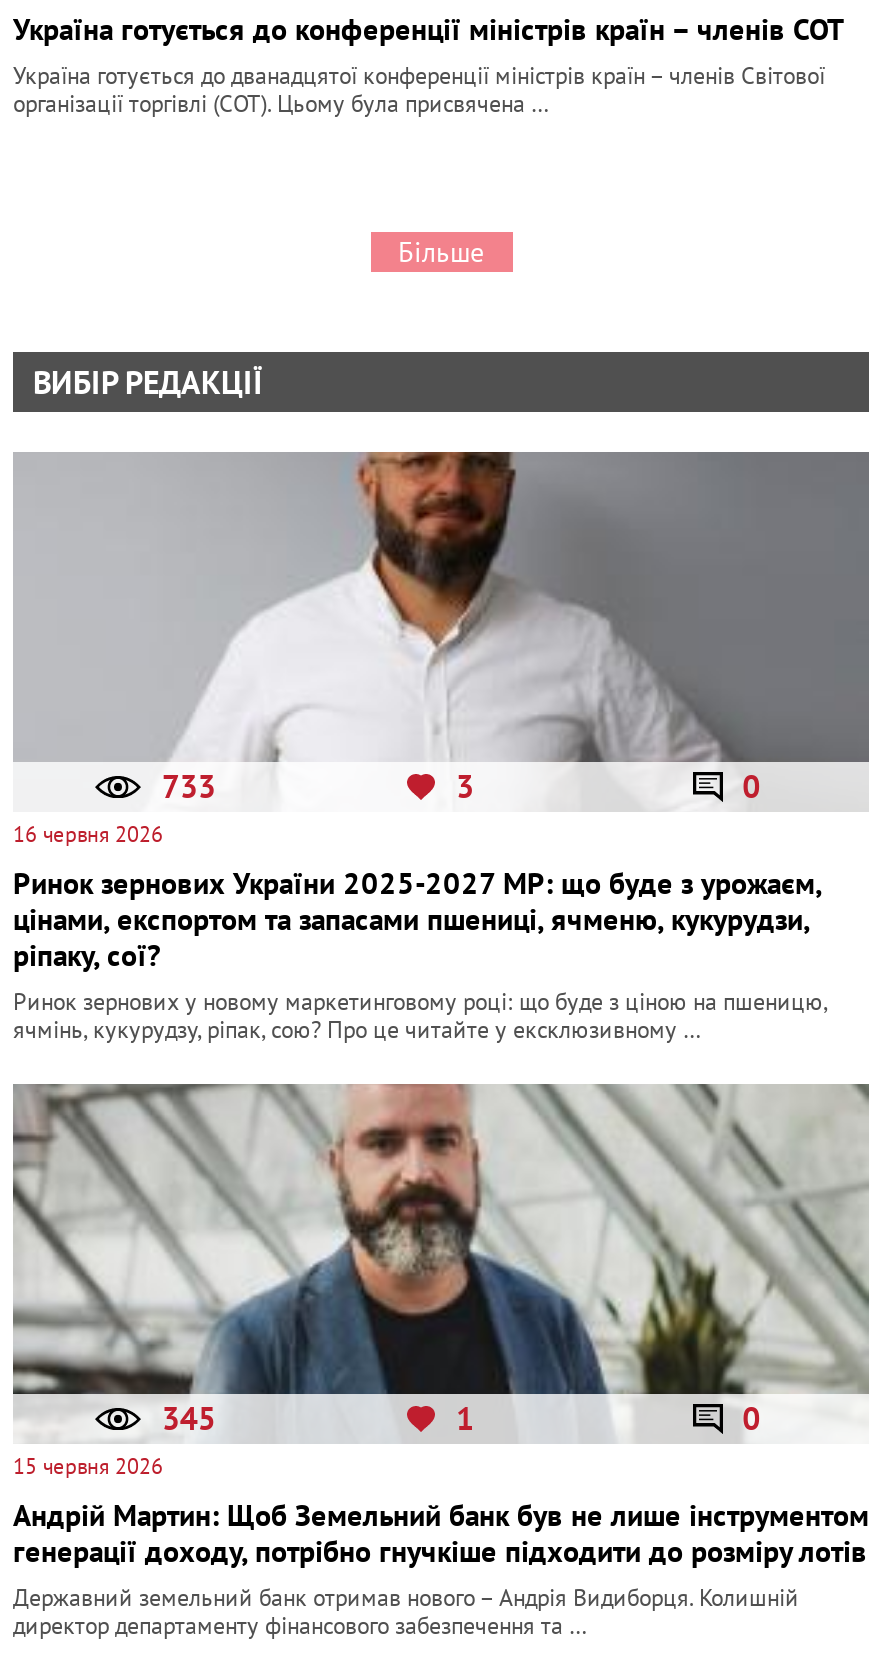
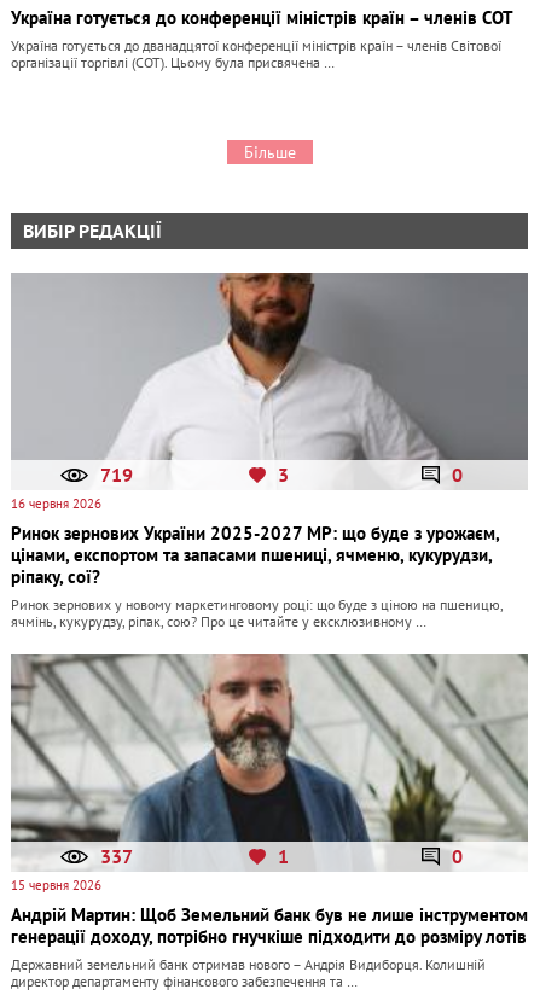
[162,766,216,806] 733 -> [101,462,133,487] 719
[162,1398,216,1438] 345 -> [101,844,133,868] 337

